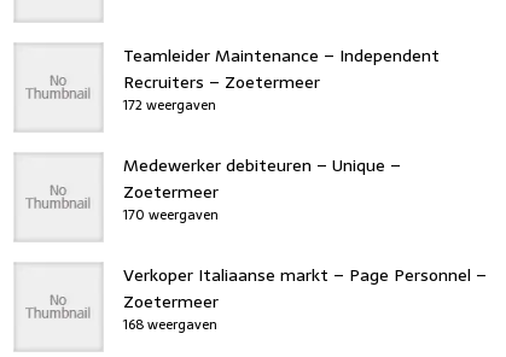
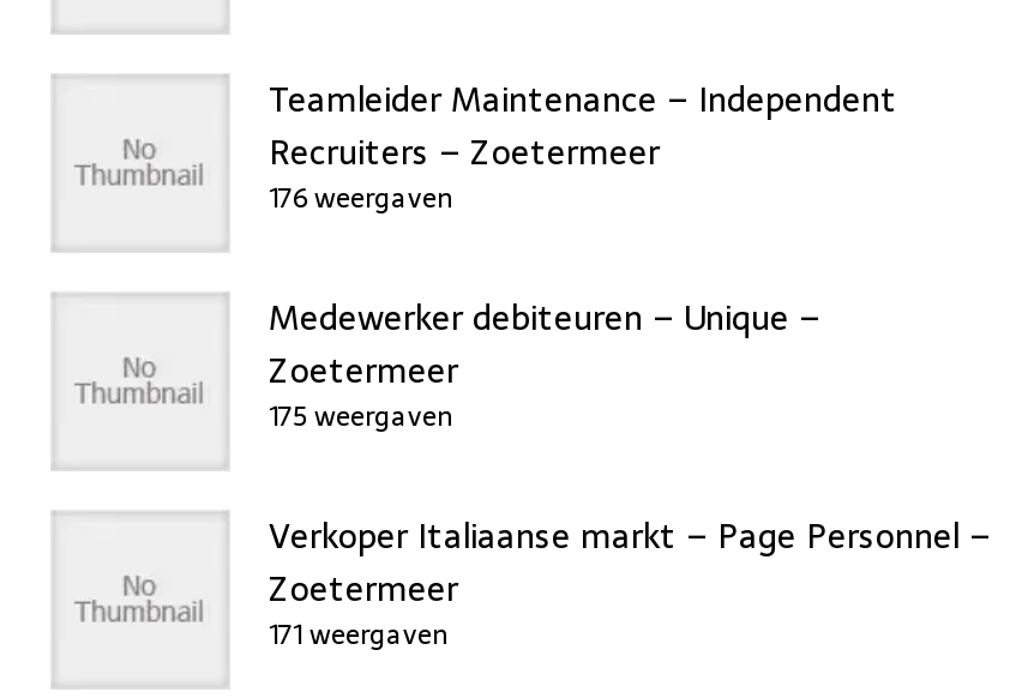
[123,94,216,116] 172 weergaven -> [269,177,453,220] 176 weergaven
[123,204,219,226] 170 weergaven -> [269,395,453,438] 175 weergaven
[123,314,217,336] 168 weergaven -> [269,613,449,657] 171 weergaven

